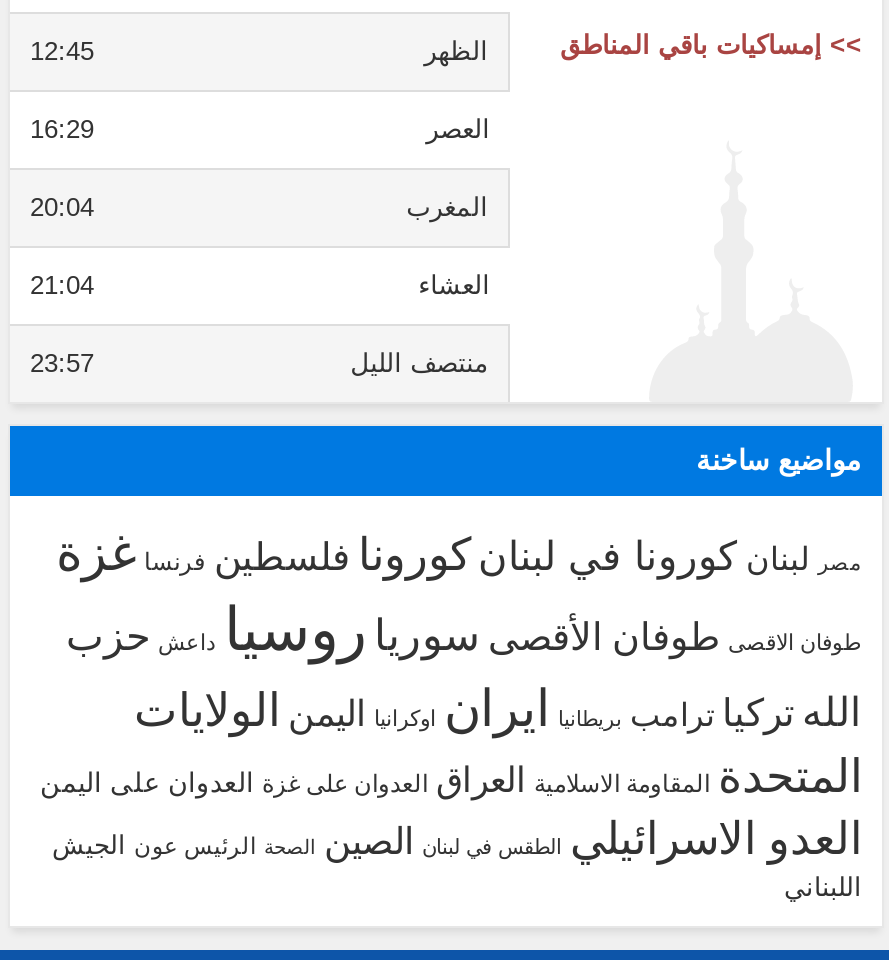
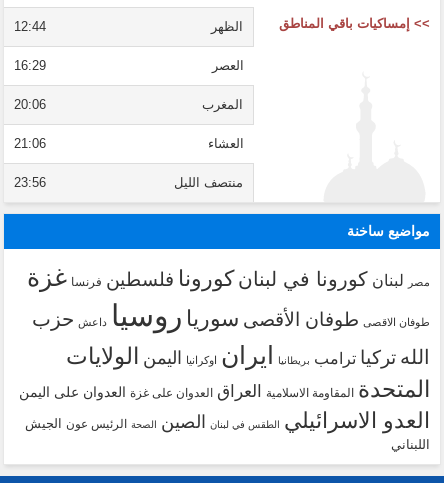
[32,37,96,67] 12:45 -> [15,19,47,34] 12:44
[32,193,96,223] 20:04 -> [15,97,47,112] 20:06
[32,271,96,301] 21:04 -> [15,136,47,151] 21:06
[32,349,96,379] 23:57 -> [15,175,47,190] 23:56

